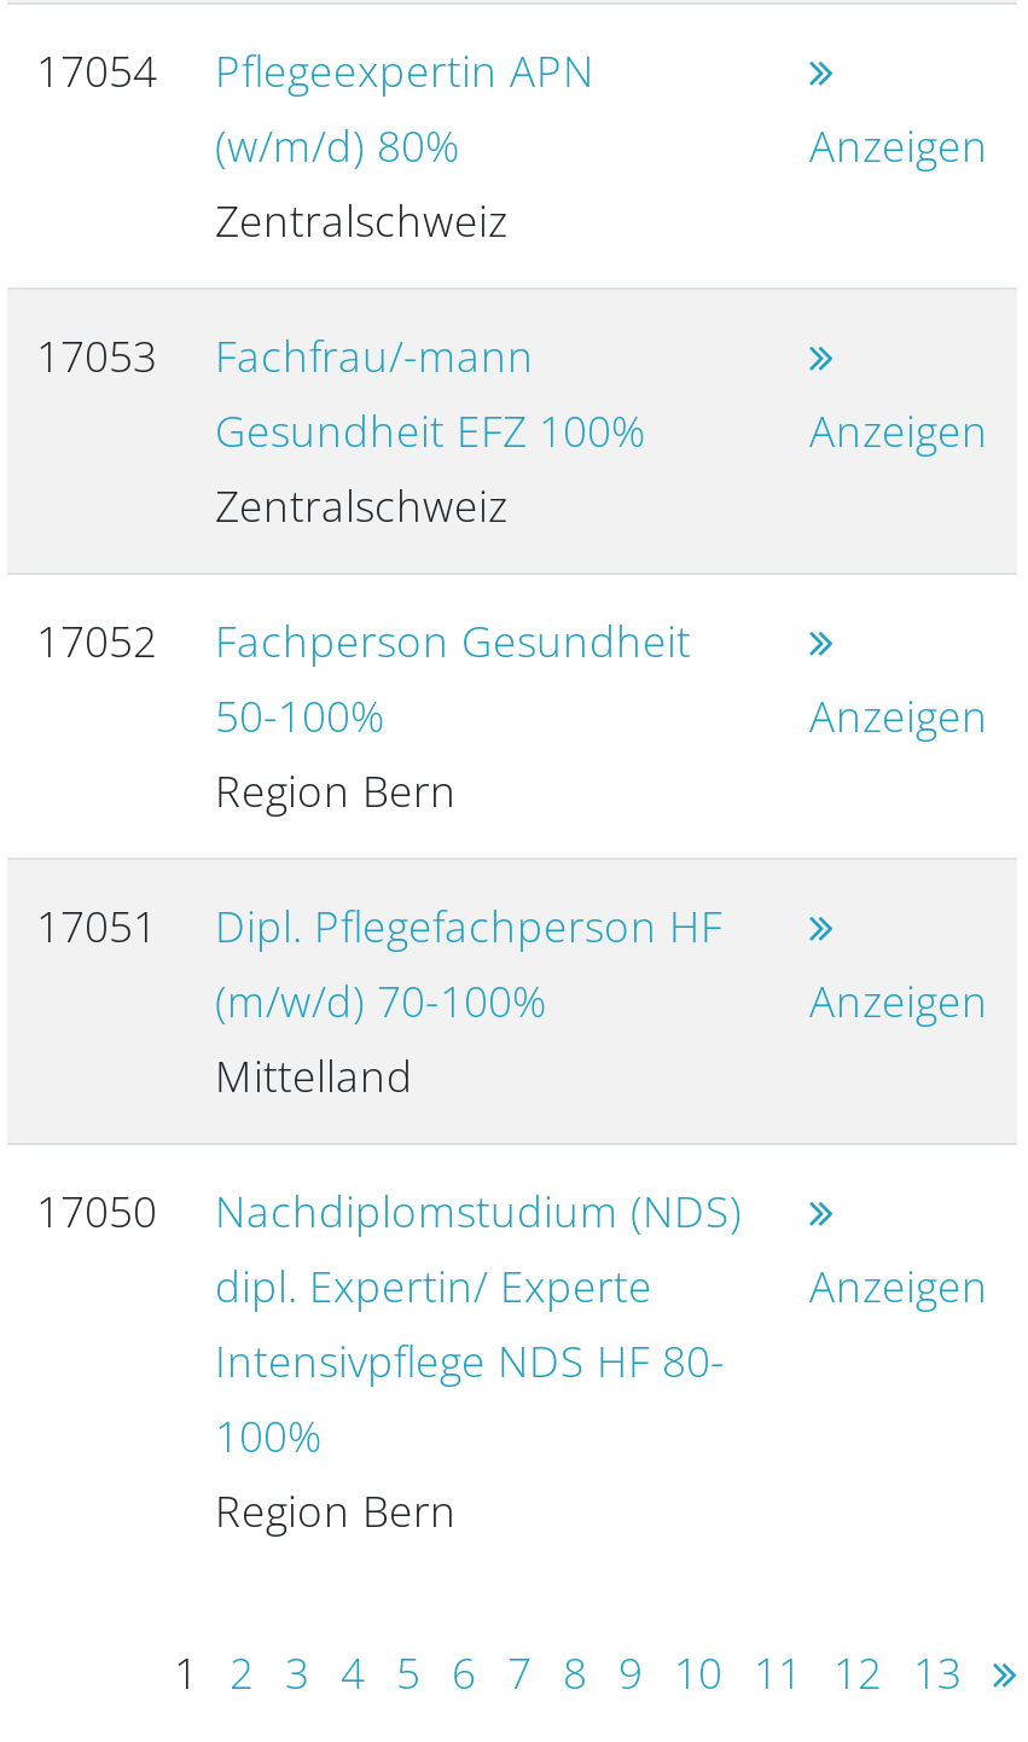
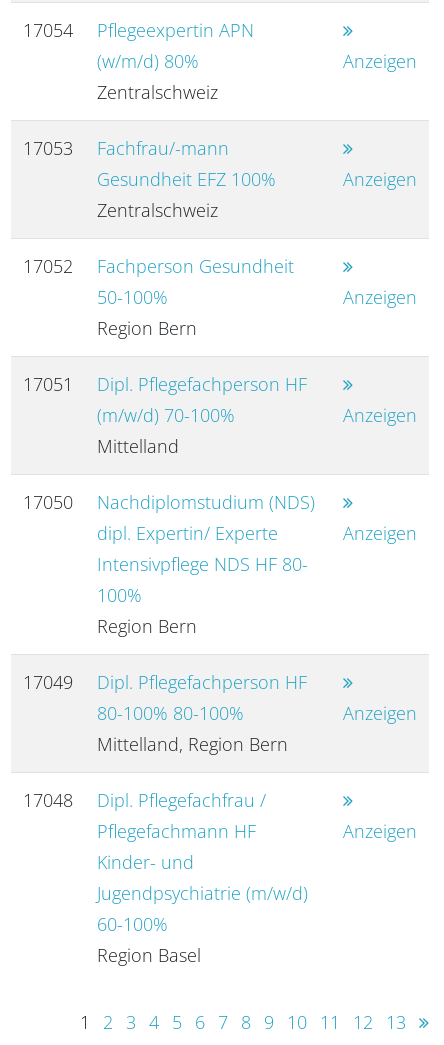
none -> [23,670,307,756] 17049 | Dipl. Pflegefachperson HF | 80-100% 80-100% | Mittelland, Region Bern
none -> [23,788,308,967] 17048 | Dipl. Pflegefachfrau / | Pflegefachmann HF | Kinder- und | Jugendpsychiatrie (m/w/d) | 60-100% | Region Basel
none -> [343,701,417,725] Anzeigen
none -> [343,819,417,843] Anzeigen

